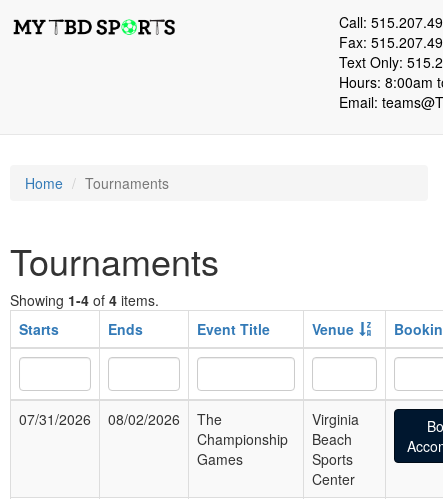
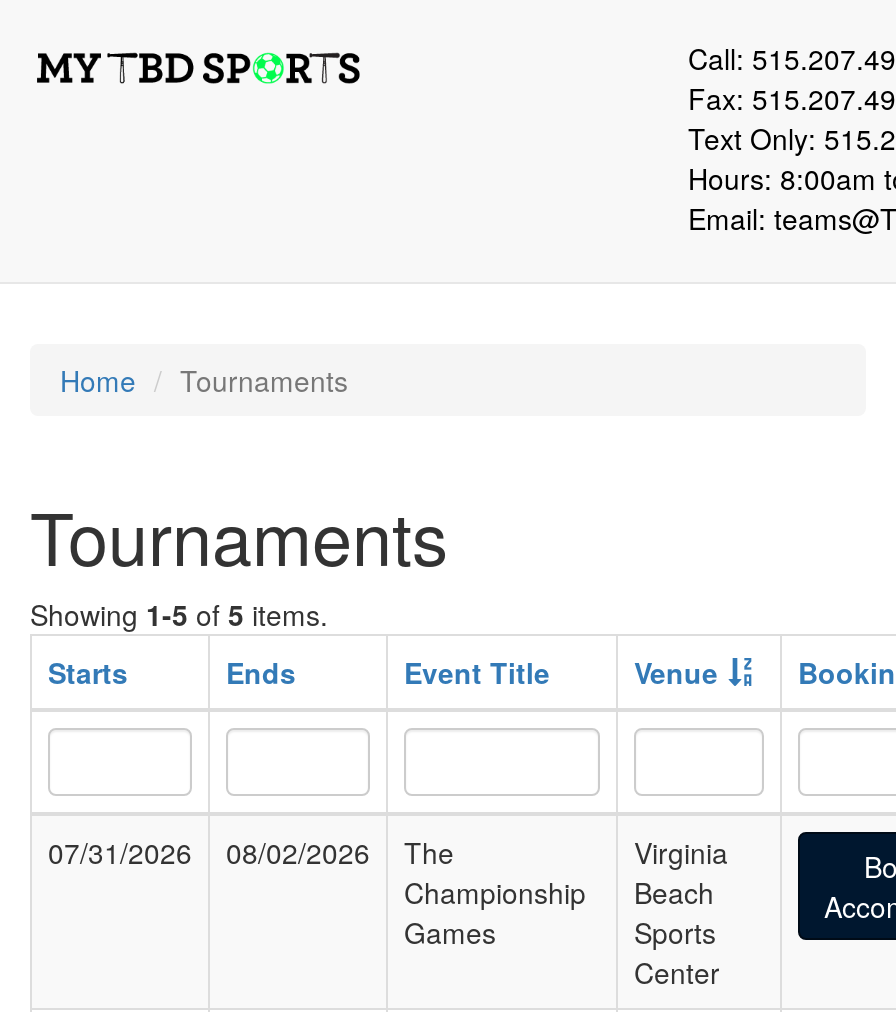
[10,290,159,310] Showing 1-4 of 4 items. -> [30,594,328,634] Showing 1-5 of 5 items.

